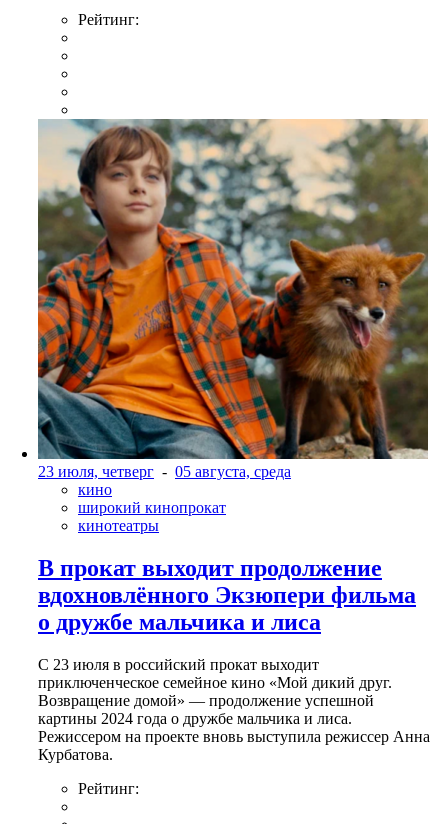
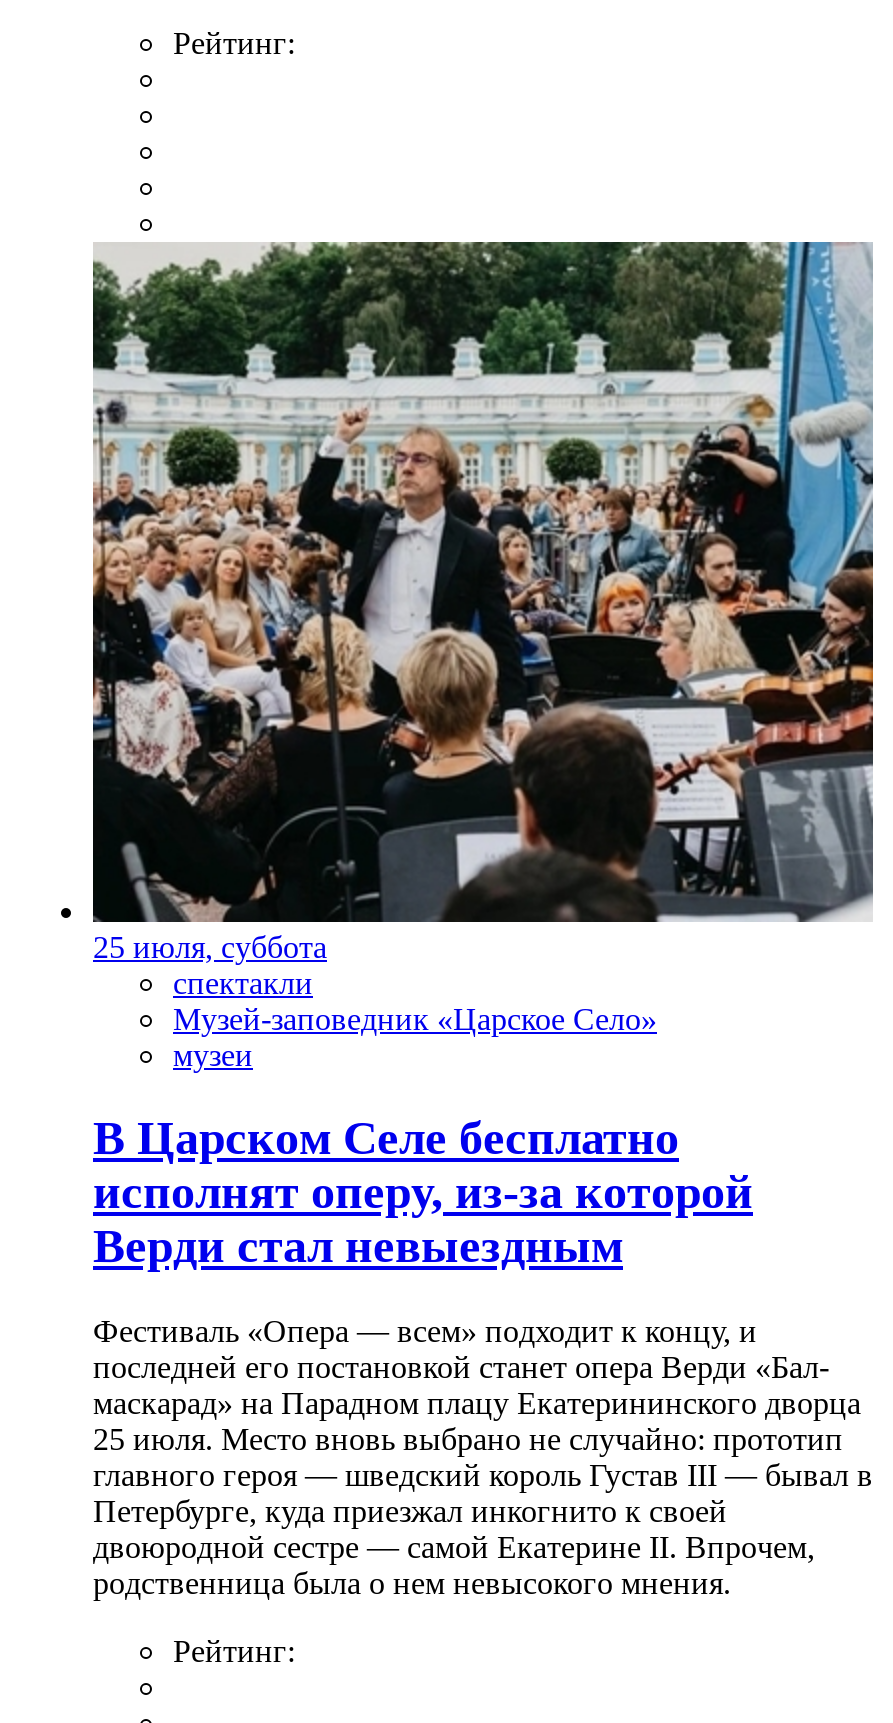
[37,119,429,534] [image] | 23 июля, четверг - 05 августа, среда | кино | широкий кинопрокат | кинотеатры -> [91,239,875,1071] [image] | 25 июля, суббота | спектакли | Музей-заповедник «Царское Село» | музеи
[38,555,416,635] В прокат выходит продолжение | вдохновлённого Экзюпери фильма | о дружбе мальчика и лиса -> [93,1113,753,1273] В Царском Селе бесплатно | исполнят оперу, из-за которой | Верди стал невыездным
[38,656,430,763] С 23 июля в российский прокат выходит | приключенческое семейное кино «Мой дикий друг. | Возвращение домой» — продолжение успешной | картины 2024 года о дружбе мальчика и лиса. | Режиссером на проекте вновь выступила режиссер Анна | Курбатова. -> [93,1315,873,1601] Фестиваль «Опера — всем» подходит к концу, и | последней его постановкой станет опера Верди «Бал- | маскарад» на Парадном плацу Екатерининского дворца | 25 июля. Место вновь выбрано не случайно: прототип | главного героя — шведский король Густав III — бывал в | Петербурге, куда приезжал инкогнито к своей | двоюродной сестре — самой Екатерине II. Впрочем, | родственница была о нем невысокого мнения.

